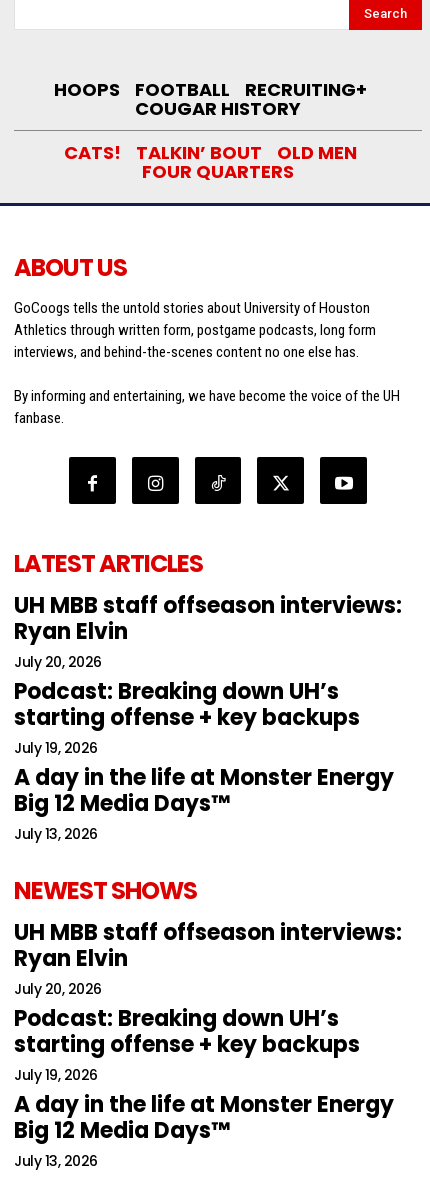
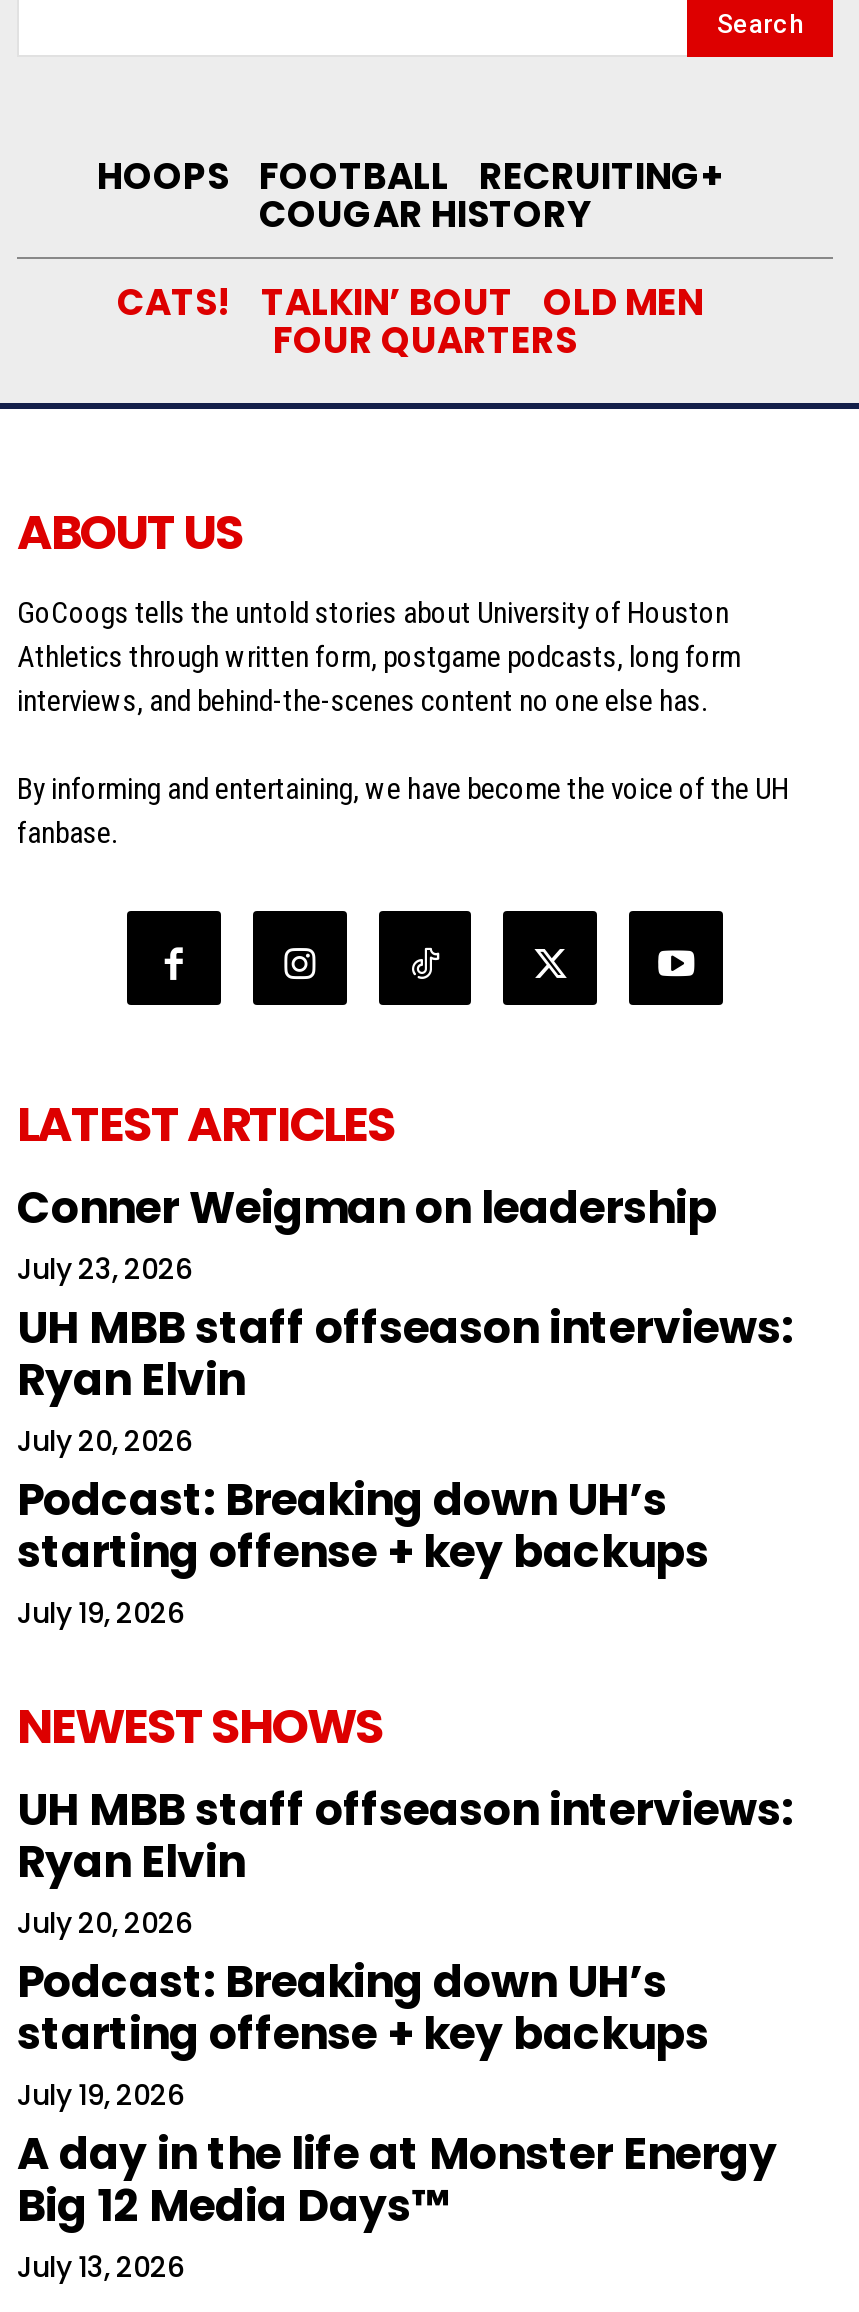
none -> [17,1177,717,1289] Conner Weigman on leadership | July 23, 2026
moved [14,590,402,758] -> [17,1297,793,1633]: UH MBB staff offseason interviews: | Ryan Elvin | July 20, 2026 | Podcast: Breaking down UH’s | starting offense + key backups | July 19, 2026
[14,762,394,844] A day in the life at Monster Energy | Big 12 Media Days™ | July 13, 2026 -> none

